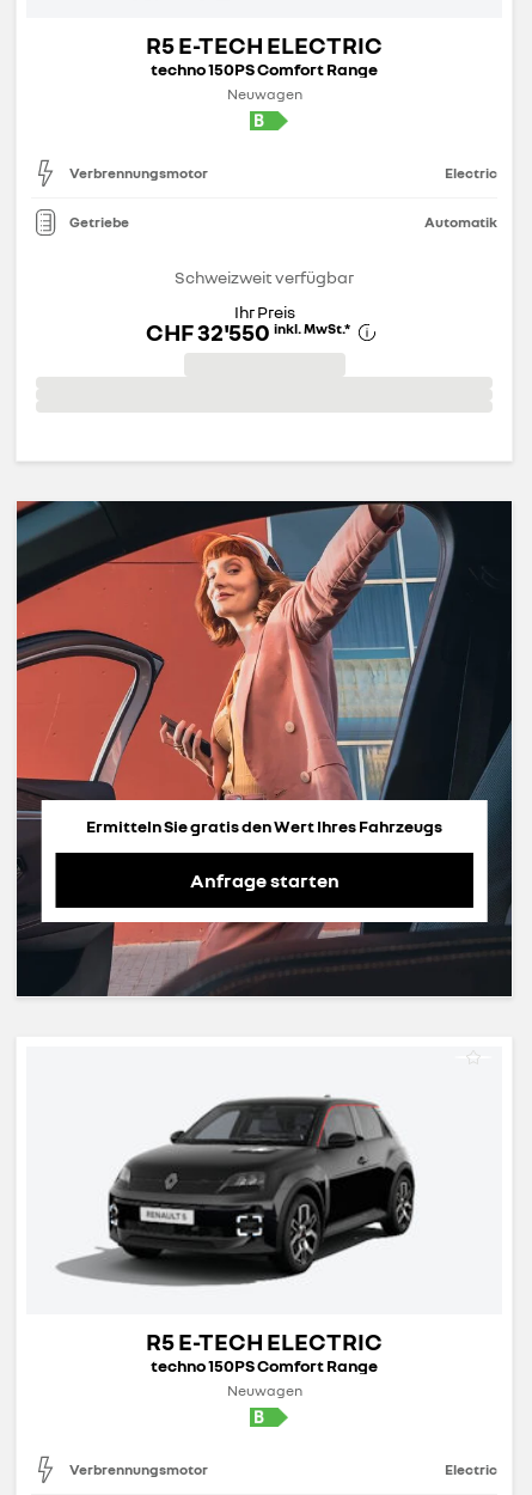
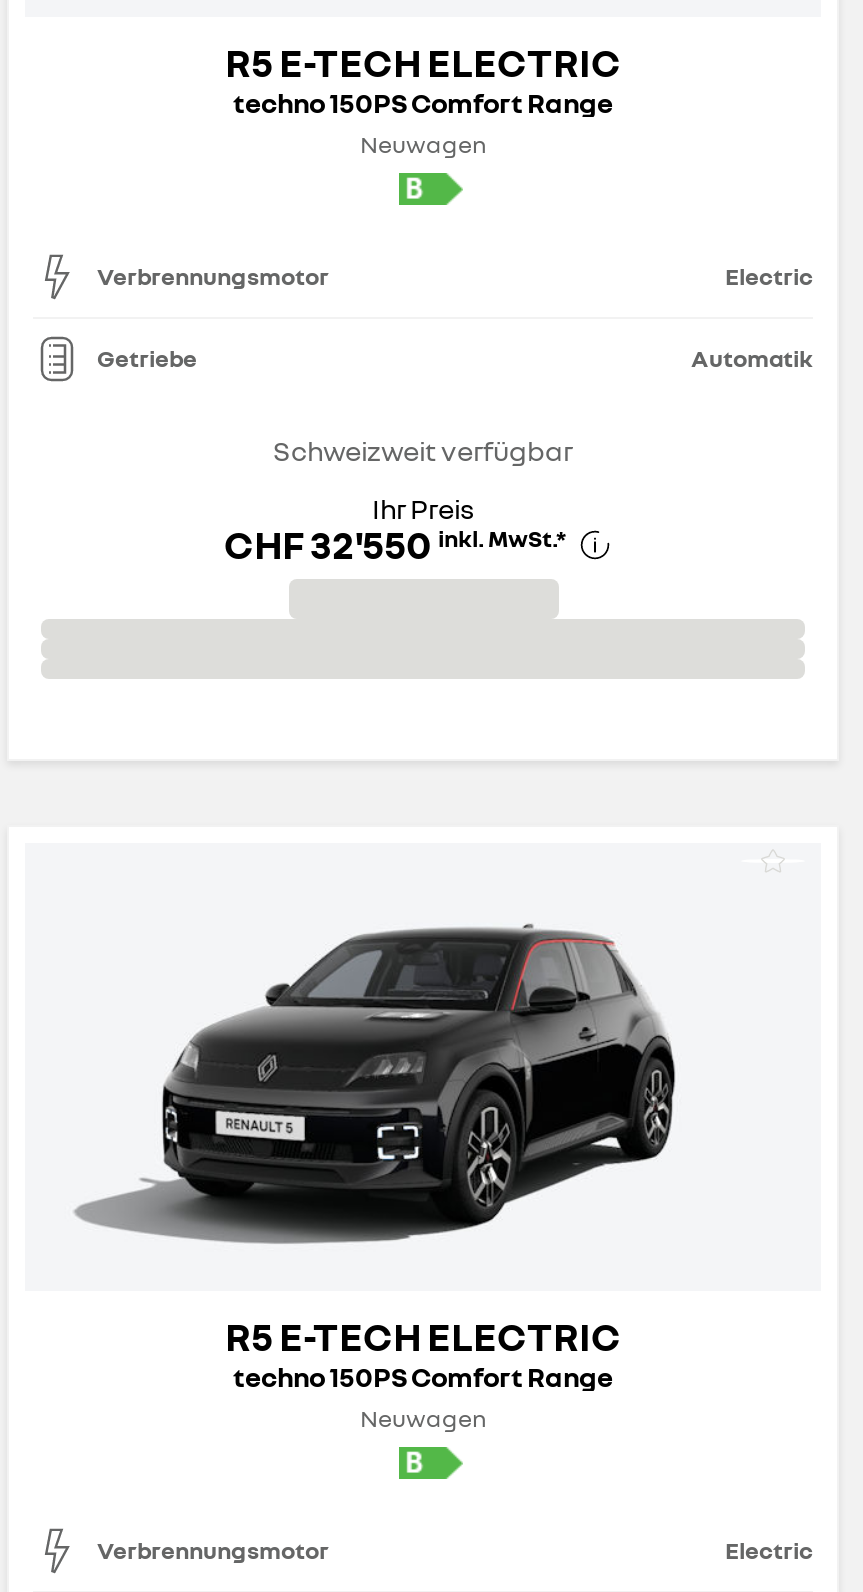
[16,500,513,997] [image] | Ermitteln Sie gratis den Wert Ihres Fahrzeugs | Anfrage starten -> none

